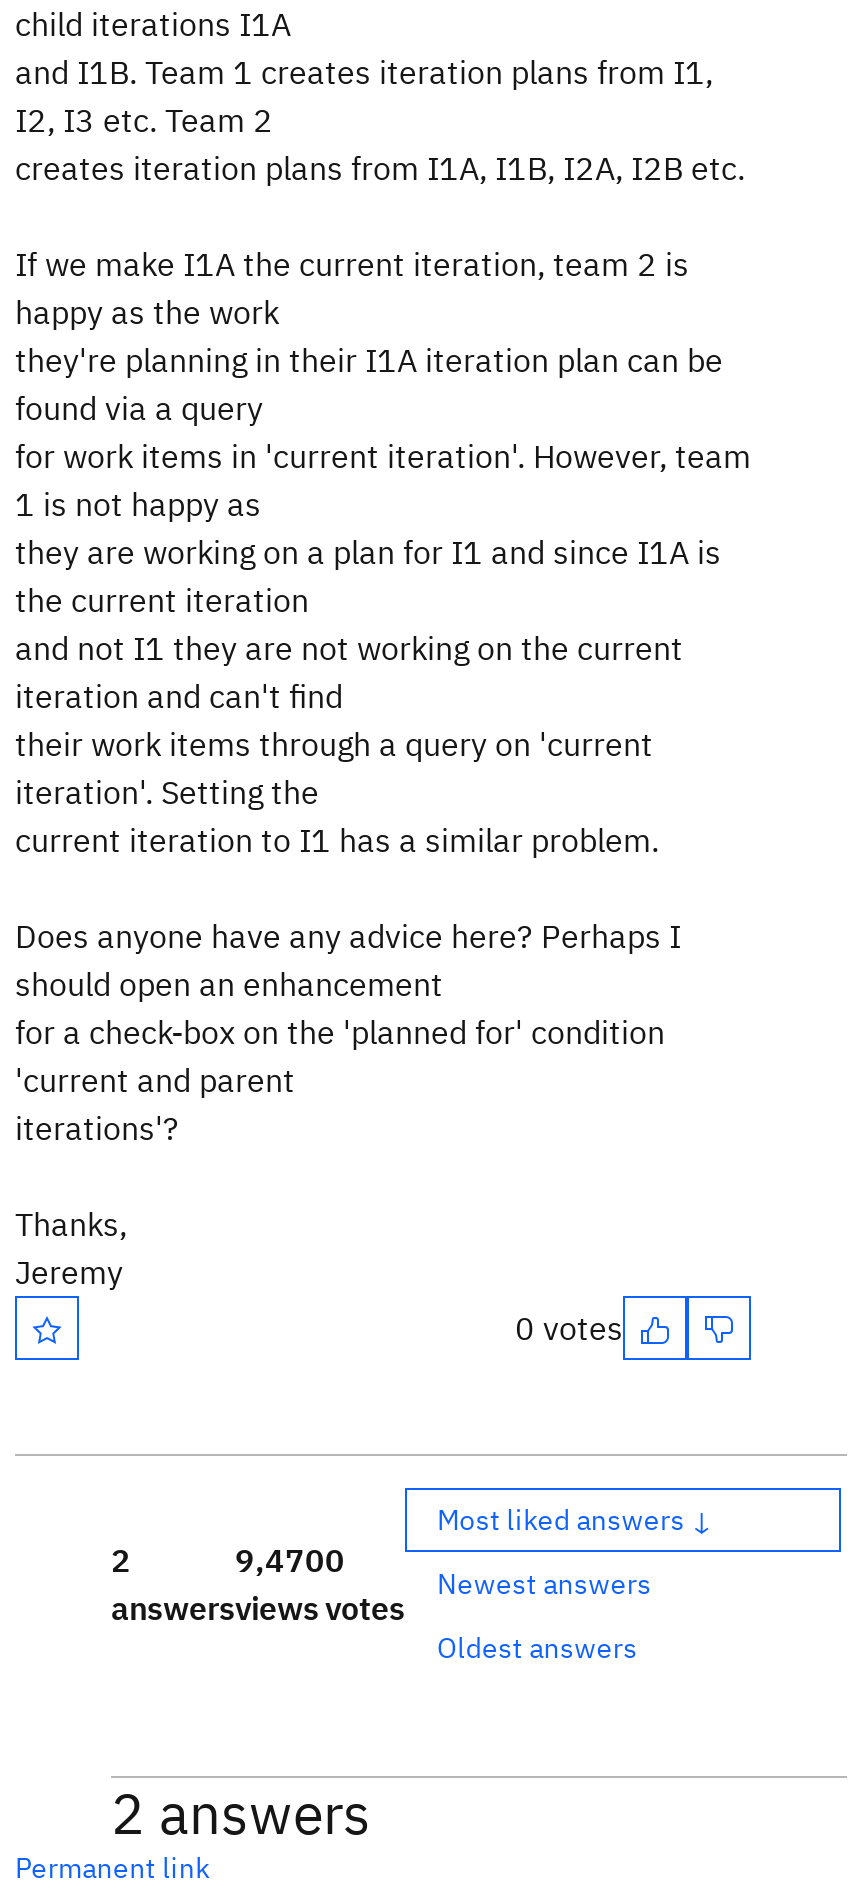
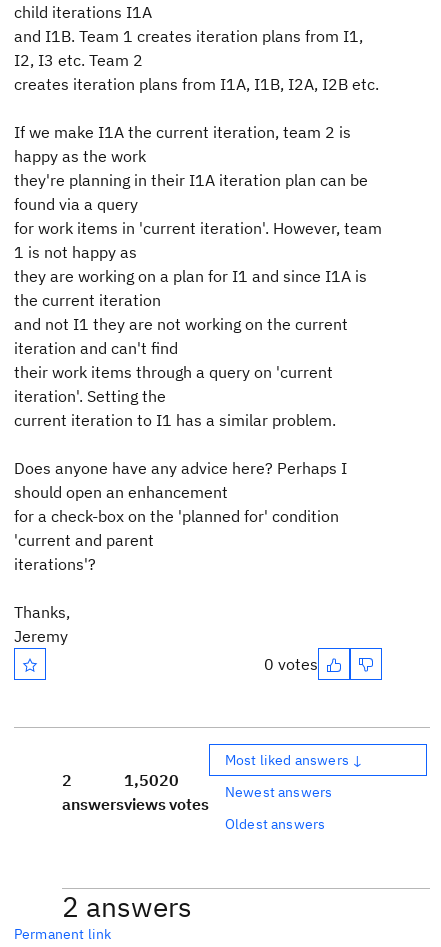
[235,1540,345,1580] 9,470 0 -> [124,770,179,790] 1,502 0

